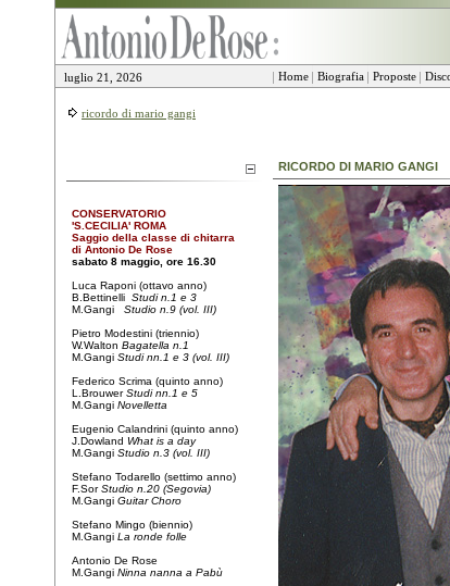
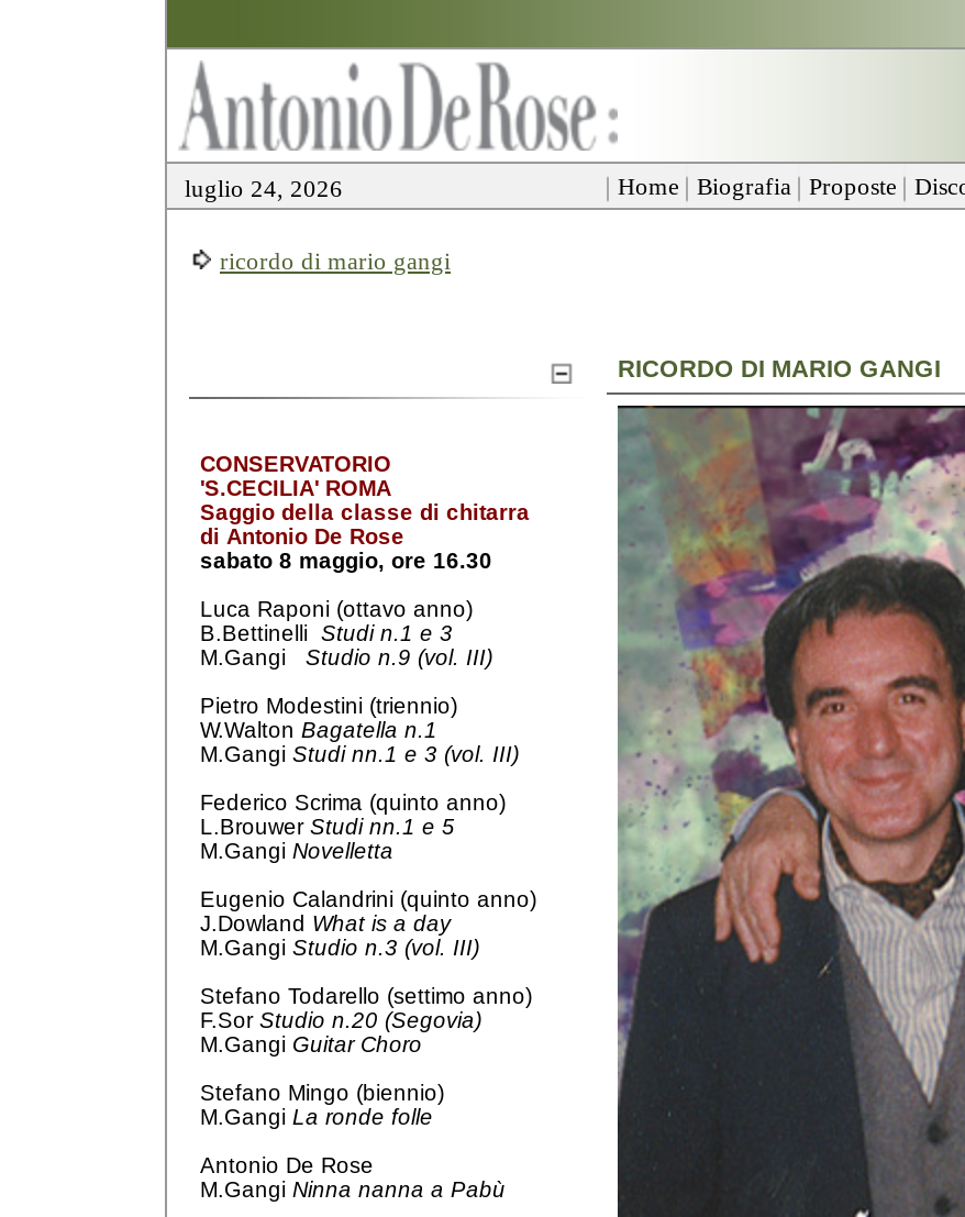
[64,71,142,84] luglio 21, 2026 -> [185,175,343,201] luglio 24, 2026

